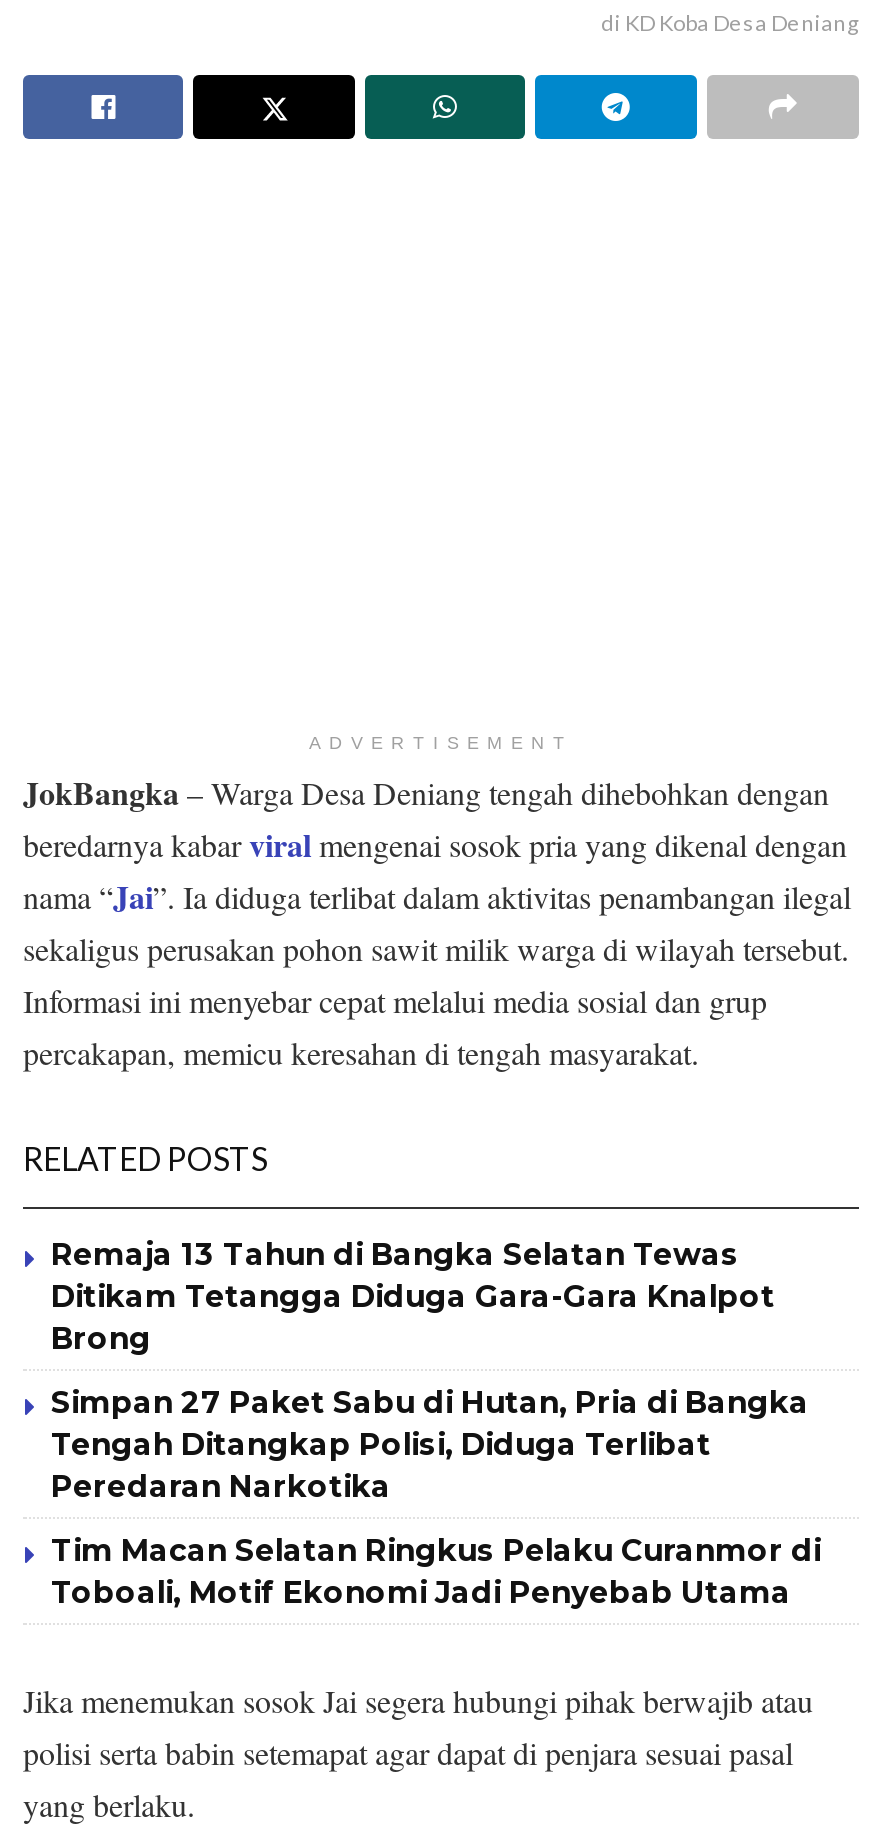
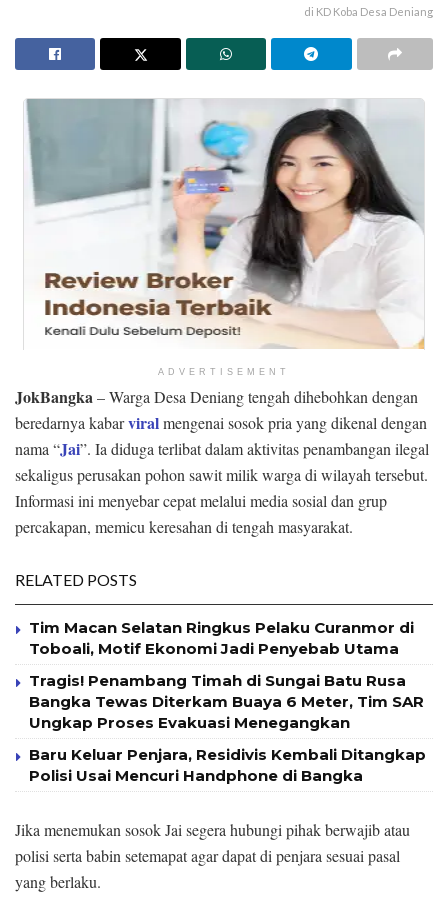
none -> [25,98,425,350] [image]
[51,1235,809,1505] Remaja 13 Tahun di Bangka Selatan Tewas | Ditikam Tetangga Diduga Gara-Gara Knalpot | Brong | Simpan 27 Paket Sabu di Hutan, Pria di Bangka | Tengah Ditangkap Polisi, Diduga Terlibat | Peredaran Narkotika -> none
moved [51,1531,821,1611] -> [29,618,414,658]: Tim Macan Selatan Ringkus Pelaku Curanmor di | Toboali, Motif Ekonomi Jadi Penyebab Utama
none -> [29,671,426,785] Tragis! Penambang Timah di Sungai Batu Rusa | Bangka Tewas Diterkam Buaya 6 Meter, Tim SAR | Ungkap Proses Evakuasi Menegangkan | Baru Keluar Penjara, Residivis Kembali Ditangkap | Polisi Usai Mencuri Handphone di Bangka

